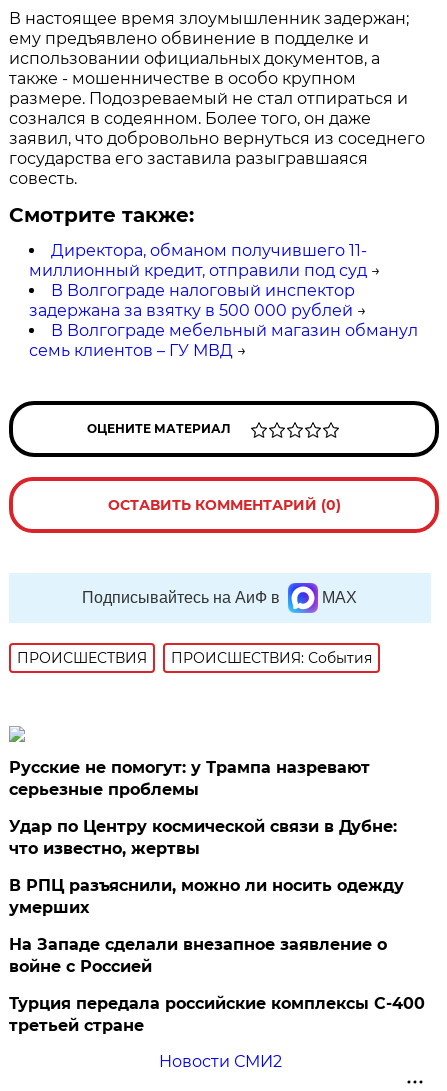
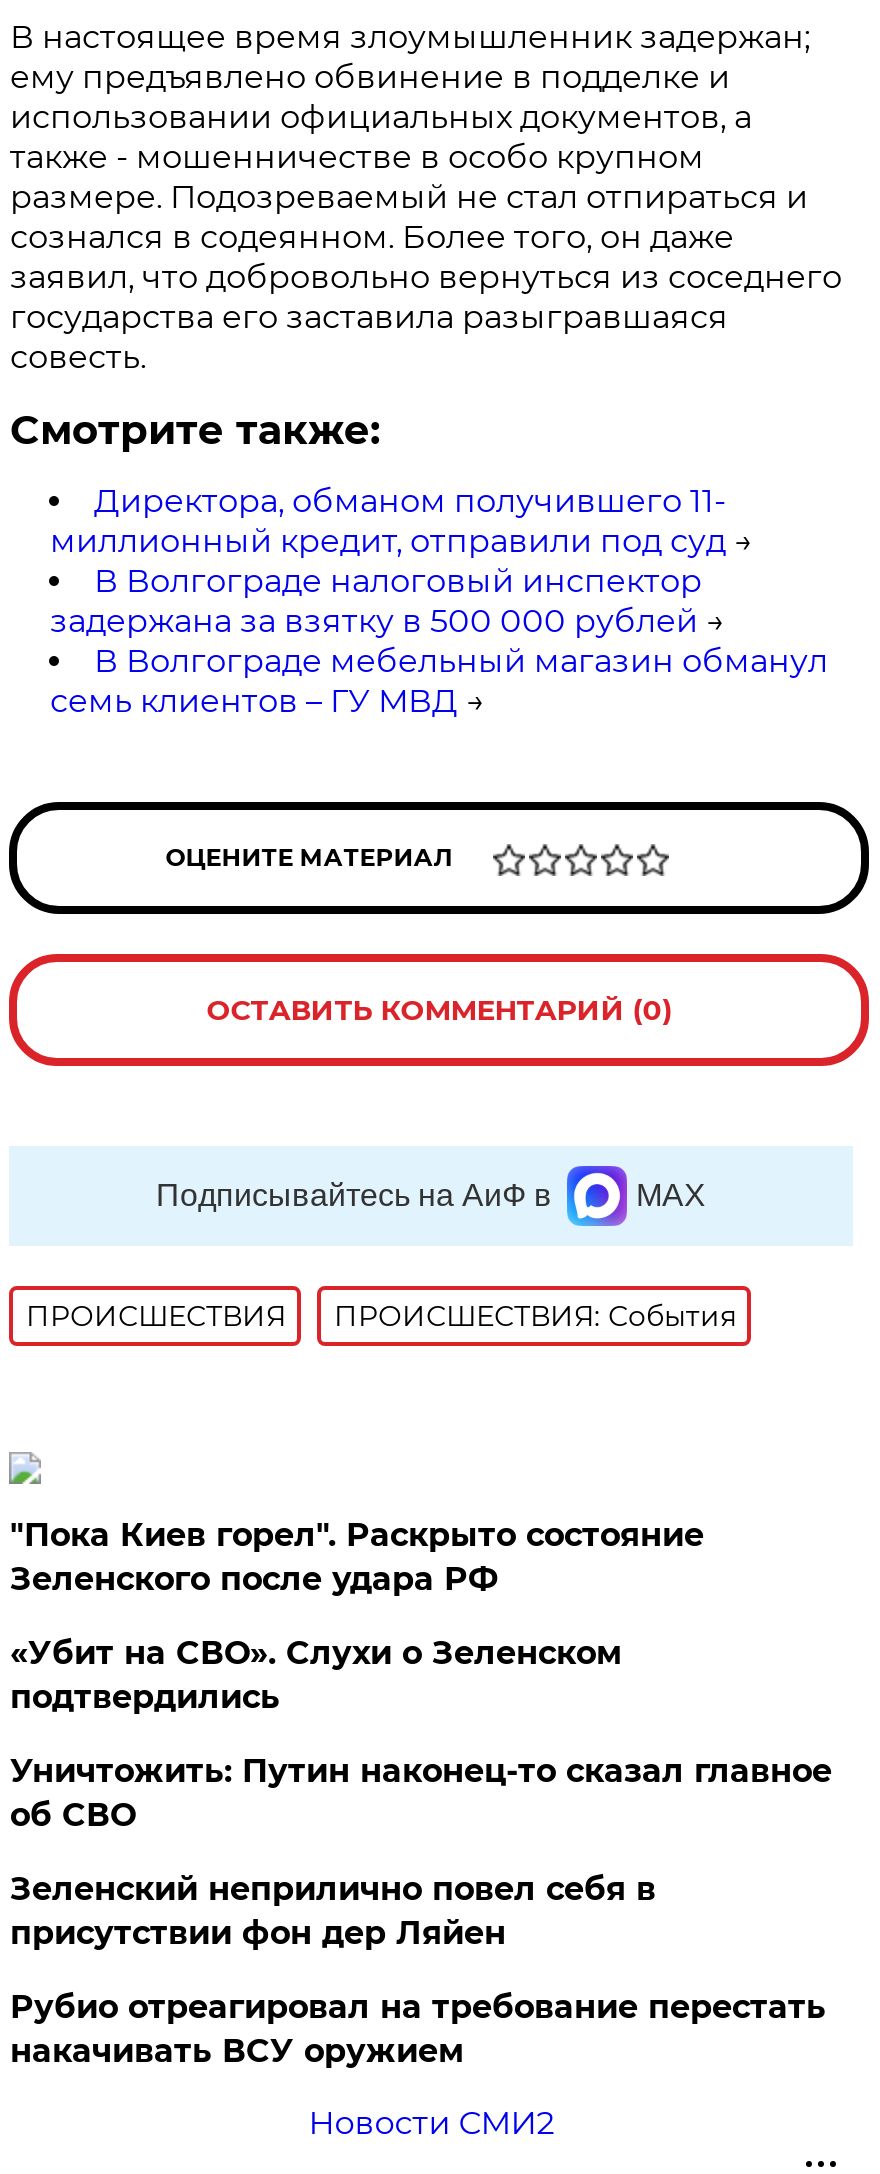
[9,758,370,799] Русские не помогут: у Трампа назревают | серьезные проблемы -> [10,1516,704,1598] "Пока Киев горел". Раскрыто состояние | Зеленского после удара РФ
[9,817,397,858] Удар по Центру космической связи в Дубне: | что известно, жертвы -> [10,1634,622,1716] «Убит на СВО». Слухи о Зеленском | подтвердились
[9,876,404,917] В РПЦ разъяснили, можно ли носить одежду | умерших -> [10,1752,832,1834] Уничтожить: Путин наконец-то сказал главное | об СВО
[9,935,387,976] На Западе сделали внезапное заявление о | войне с Россией -> [10,1870,656,1952] Зеленский неприлично повел cебя в | присутствии фон дер Ляйен
[9,994,425,1035] Турция передала российские комплексы С-400 | третьей стране -> [10,1988,826,2070] Рубио отреагировал на требование перестать | накачивать ВСУ оружием

